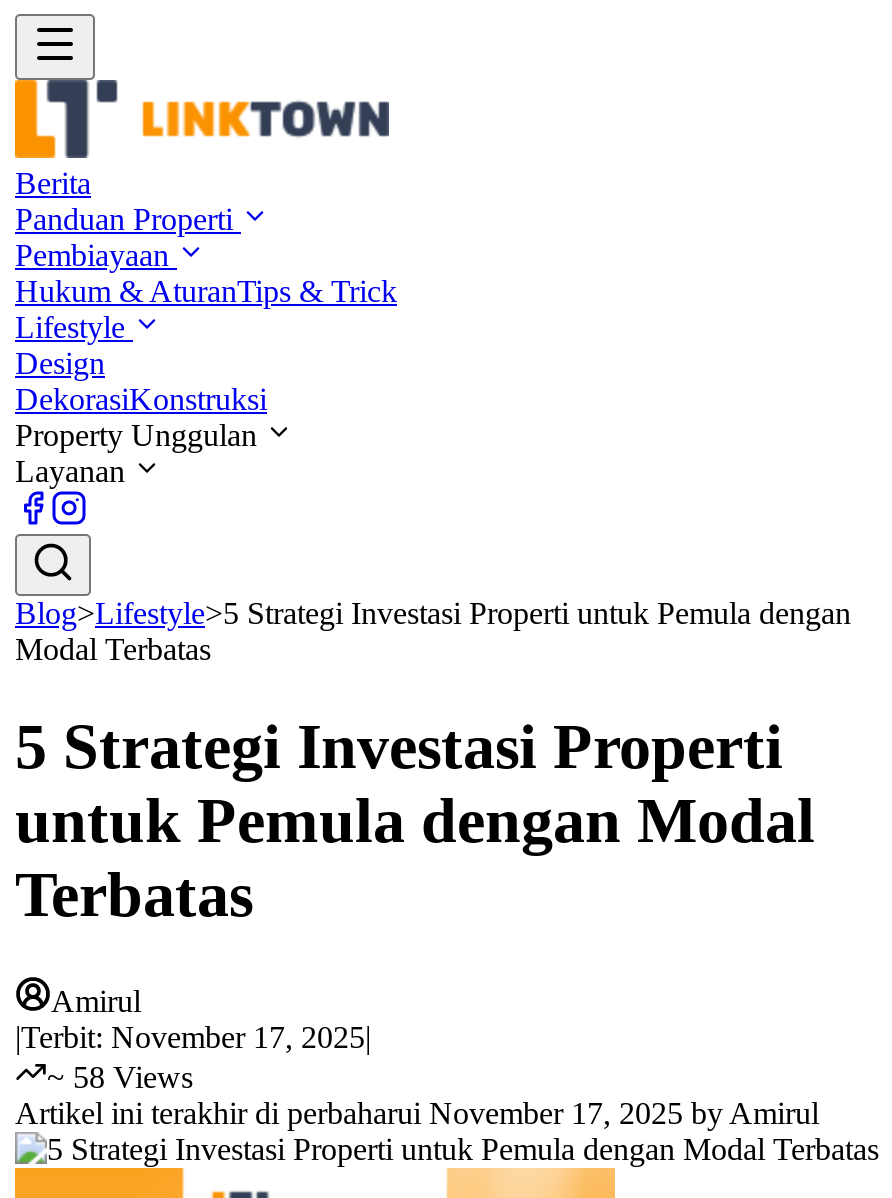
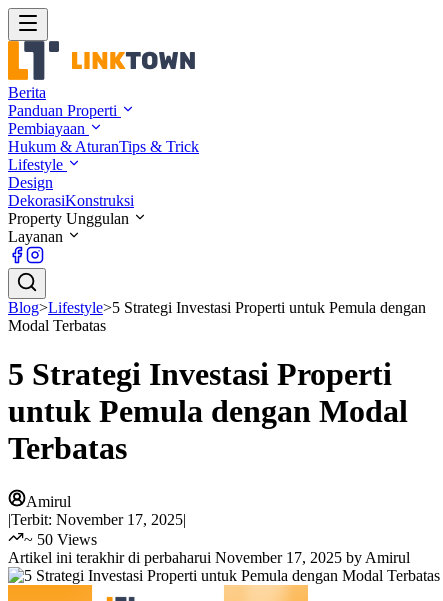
[47,1060,193,1094] ~ 58 Views -> [24,531,97,548] ~ 50 Views

